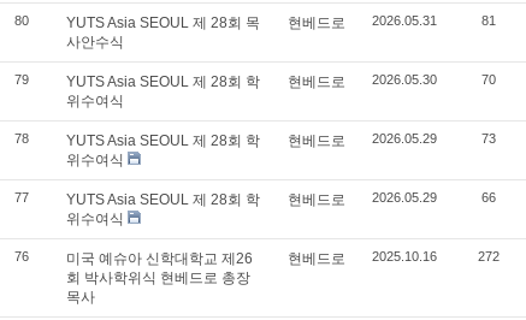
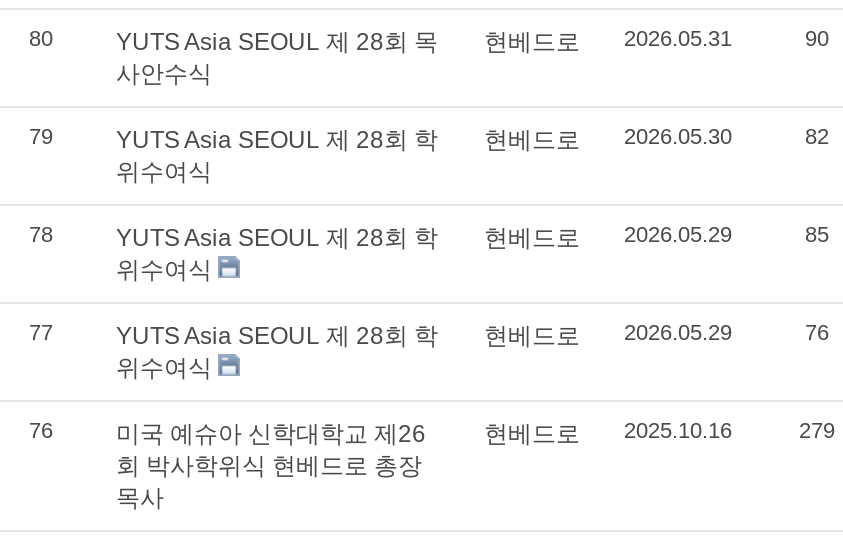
[481,14,495,28] 81 -> [805,27,829,51] 90
[481,73,495,87] 70 -> [805,125,829,149] 82
[481,131,495,146] 73 -> [805,223,829,247] 85
[481,190,495,205] 66 -> [805,321,829,345] 76
[477,249,499,264] 272 -> [799,419,835,443] 279

